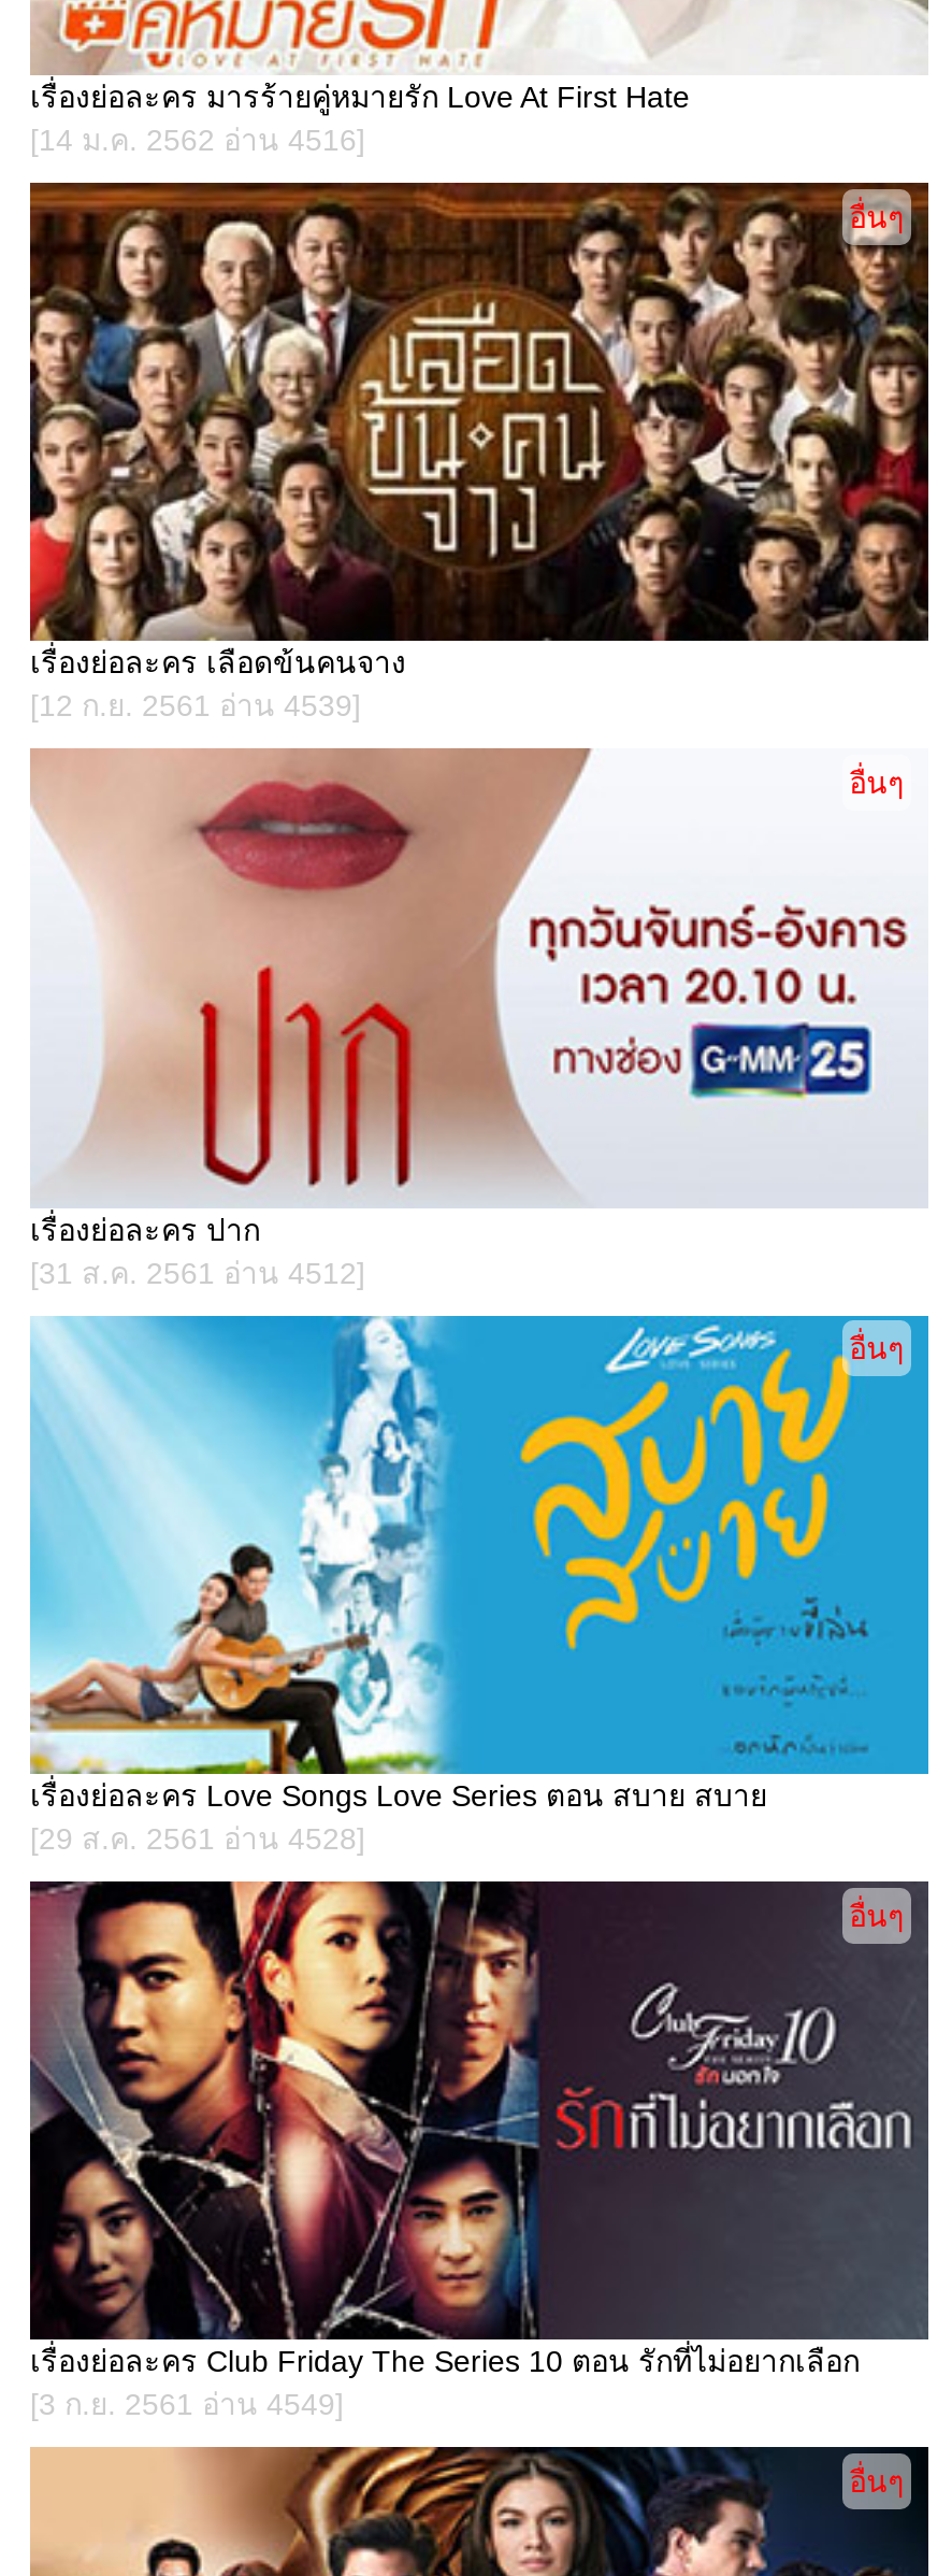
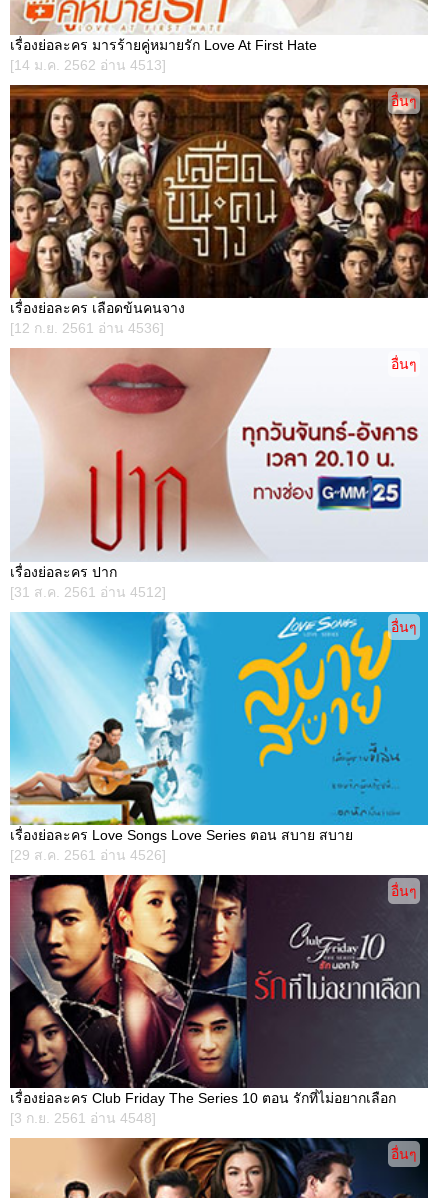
[30,123,365,157] [14 ม.ค. 2562 อ่าน 4516] -> [10,57,166,73] [14 ม.ค. 2562 อ่าน 4513]
[30,689,361,723] [12 ก.ย. 2561 อ่าน 4539] -> [10,320,164,336] [12 ก.ย. 2561 อ่าน 4536]
[30,1821,365,1855] [29 ส.ค. 2561 อ่าน 4528] -> [10,847,166,863] [29 ส.ค. 2561 อ่าน 4526]
[30,2387,344,2421] [3 ก.ย. 2561 อ่าน 4549] -> [10,1110,156,1126] [3 ก.ย. 2561 อ่าน 4548]

